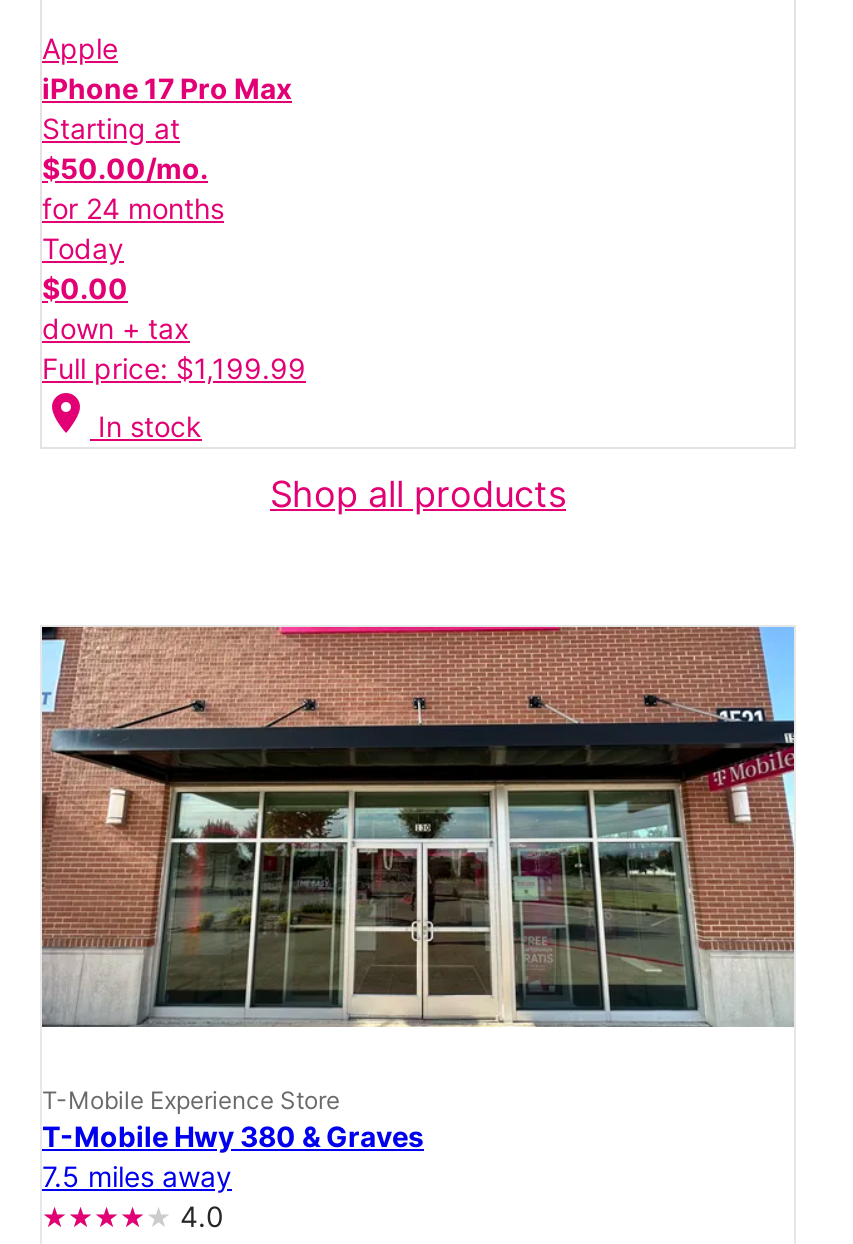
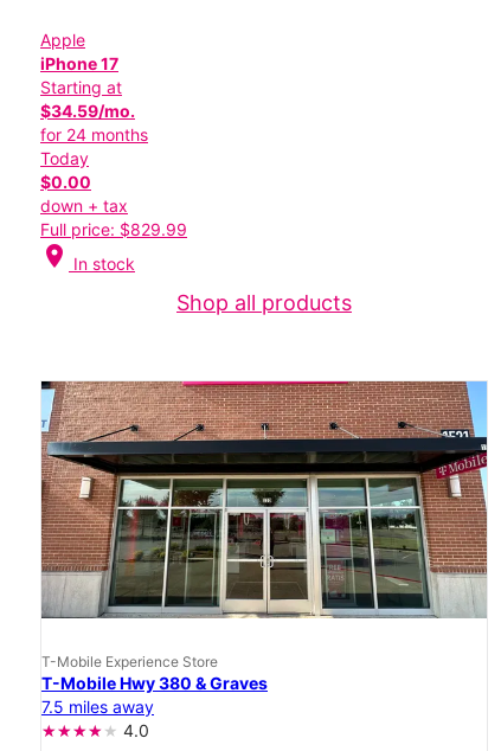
[42,70,292,104] iPhone 17 Pro Max -> [40,53,118,74] iPhone 17
[42,150,208,184] $50.00/mo. -> [40,101,135,121] $34.59/mo.
[42,350,306,384] Full price: $1,199.99 -> [40,219,187,239] Full price: $829.99

